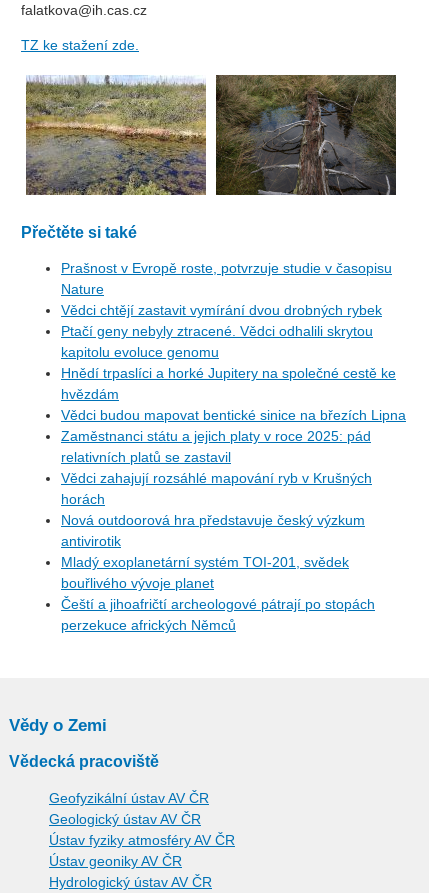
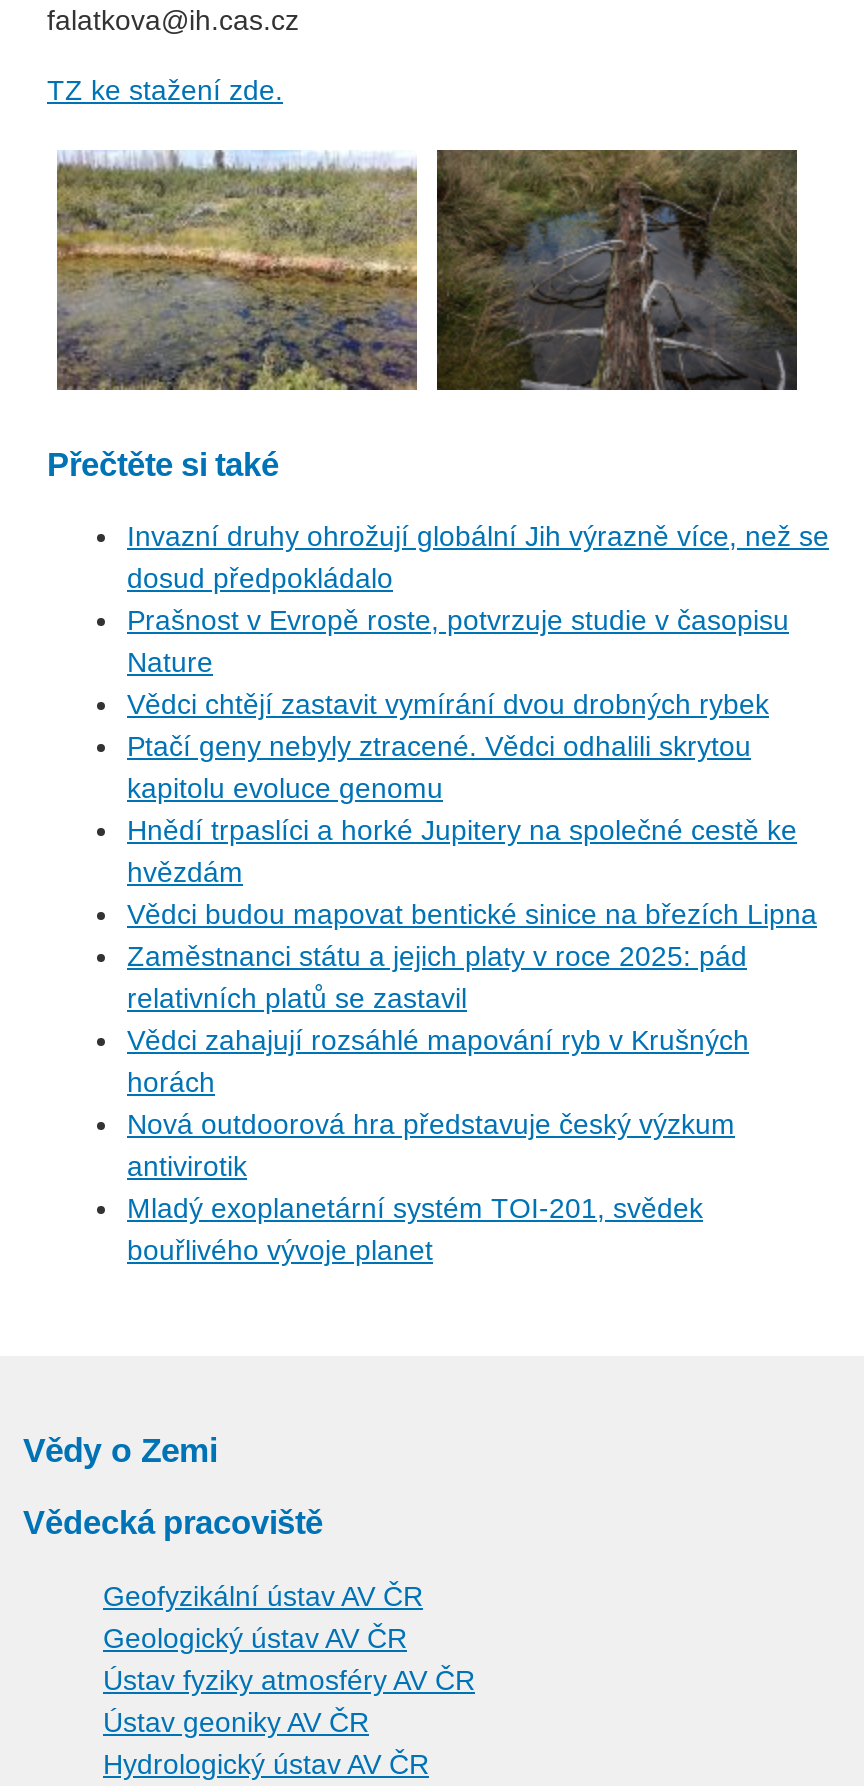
none -> [127,520,829,594] Invazní druhy ohrožují globální Jih výrazně více, než se | dosud předpokládalo
moved [61,260,406,591] -> [127,604,817,1266]: Prašnost v Evropě roste, potvrzuje studie v časopisu | Nature | Vědci chtějí zastavit vymírání dvou drobných rybek | ... | Mladý exoplanetární systém TOI-201, svědek | bouřlivého vývoje planet
[61,596,375,633] Čeští a jihoafričtí archeologové pátrají po stopách | perzekuce afrických Němců -> none

